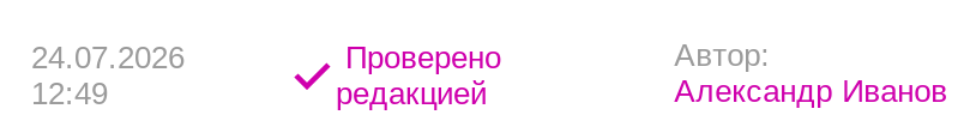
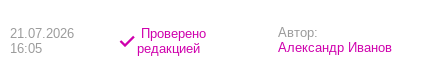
[31,40,185,112] 24.07.2026 | 12:49 -> [10,26,74,56] 21.07.2026 | 16:05

